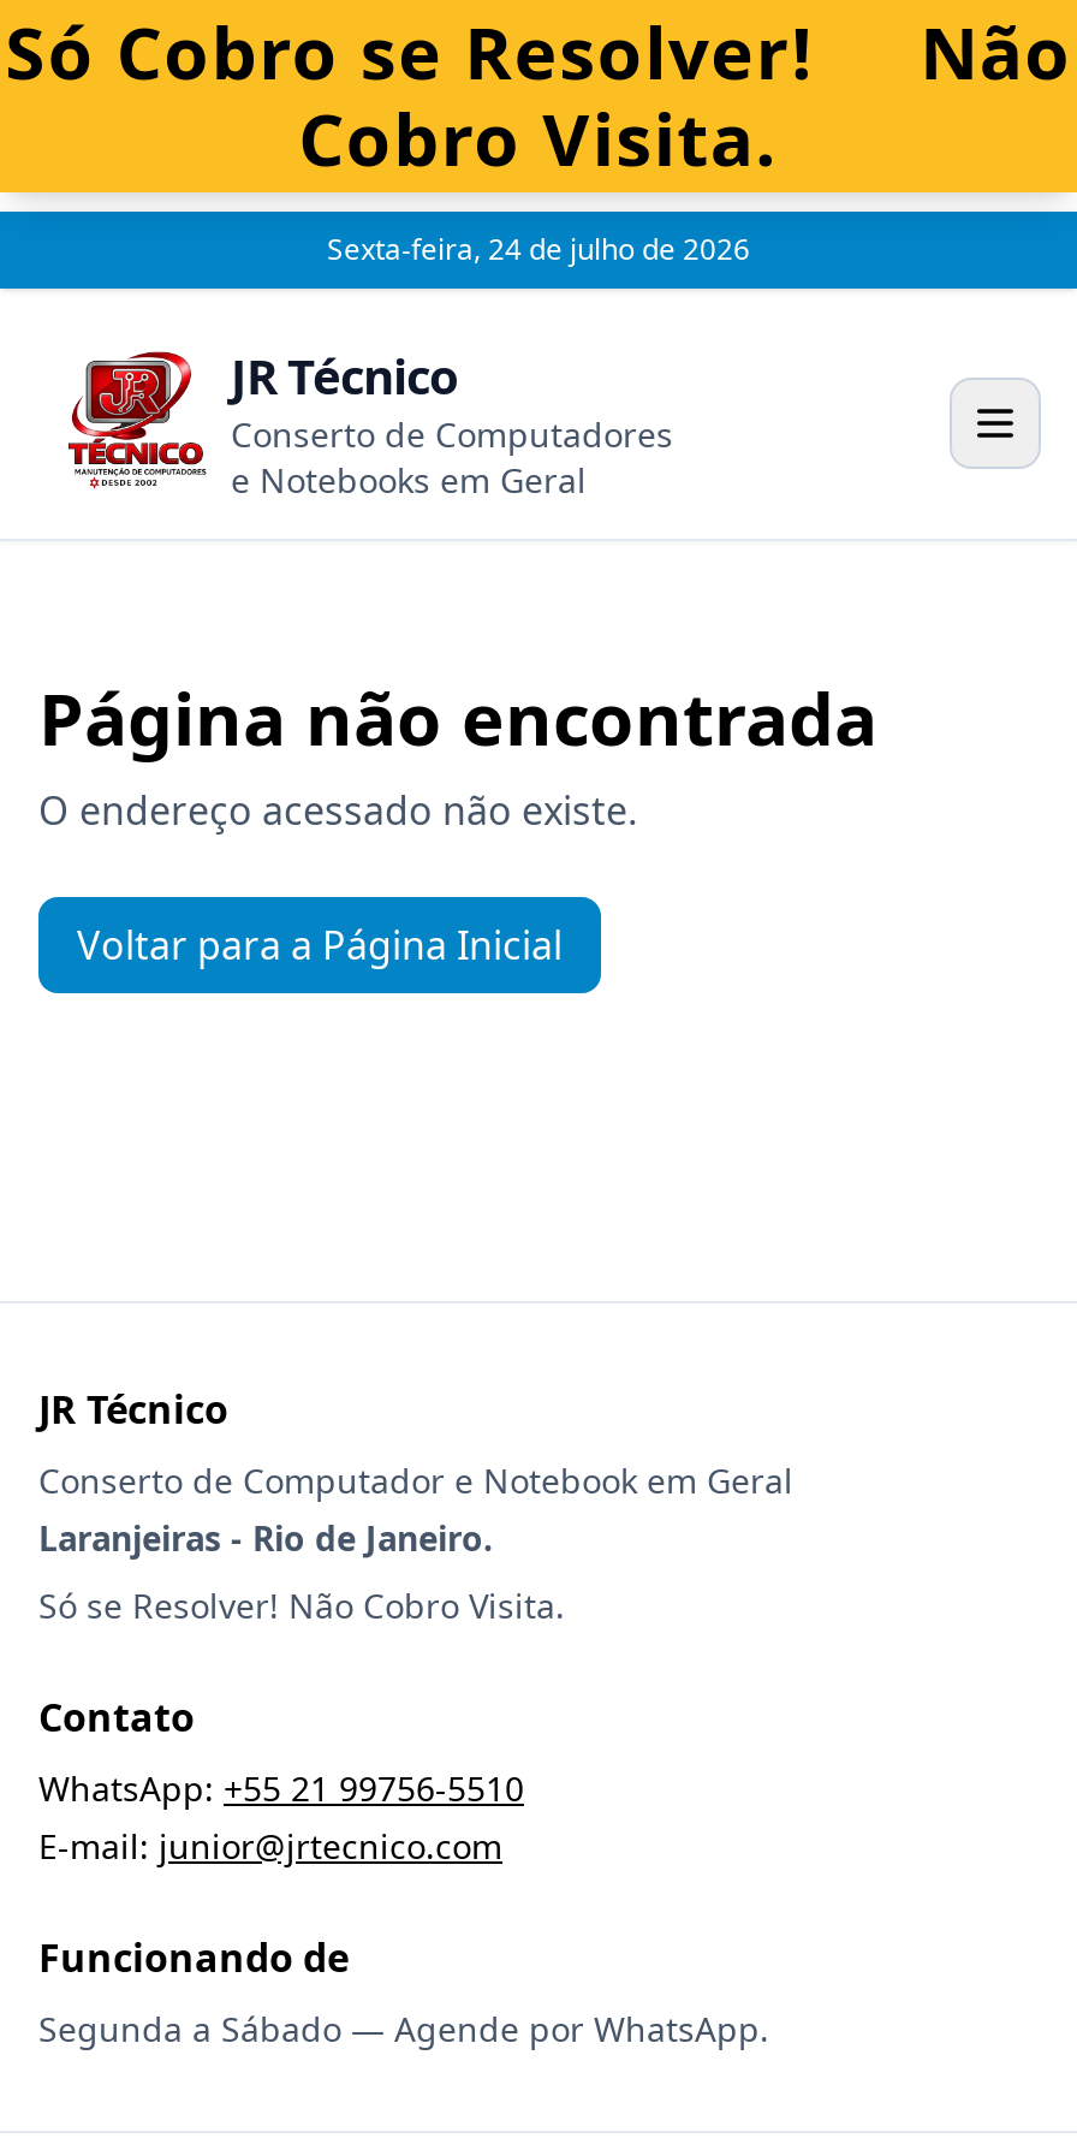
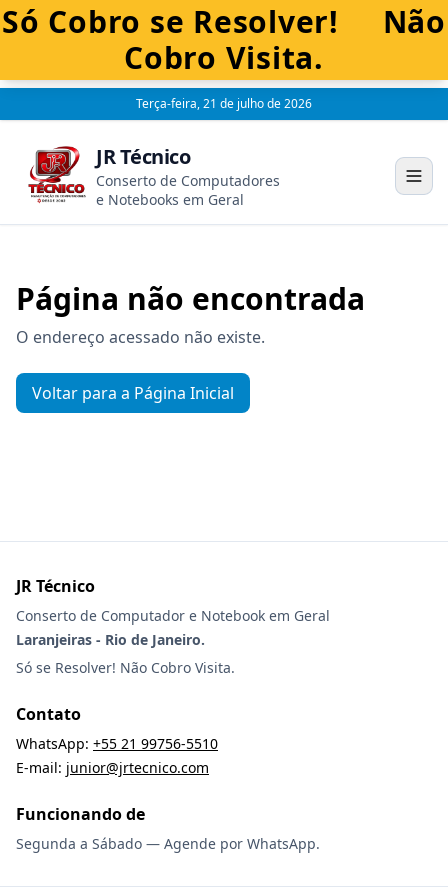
[327,228,750,269] Sexta-feira, 24 de julho de 2026 -> [136,95,312,112] Terça-feira, 21 de julho de 2026

